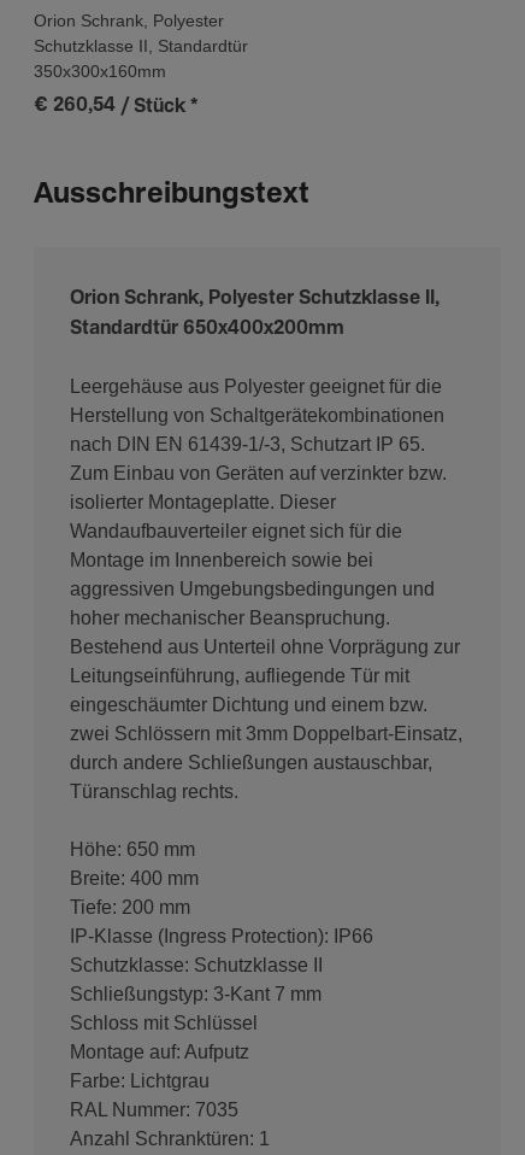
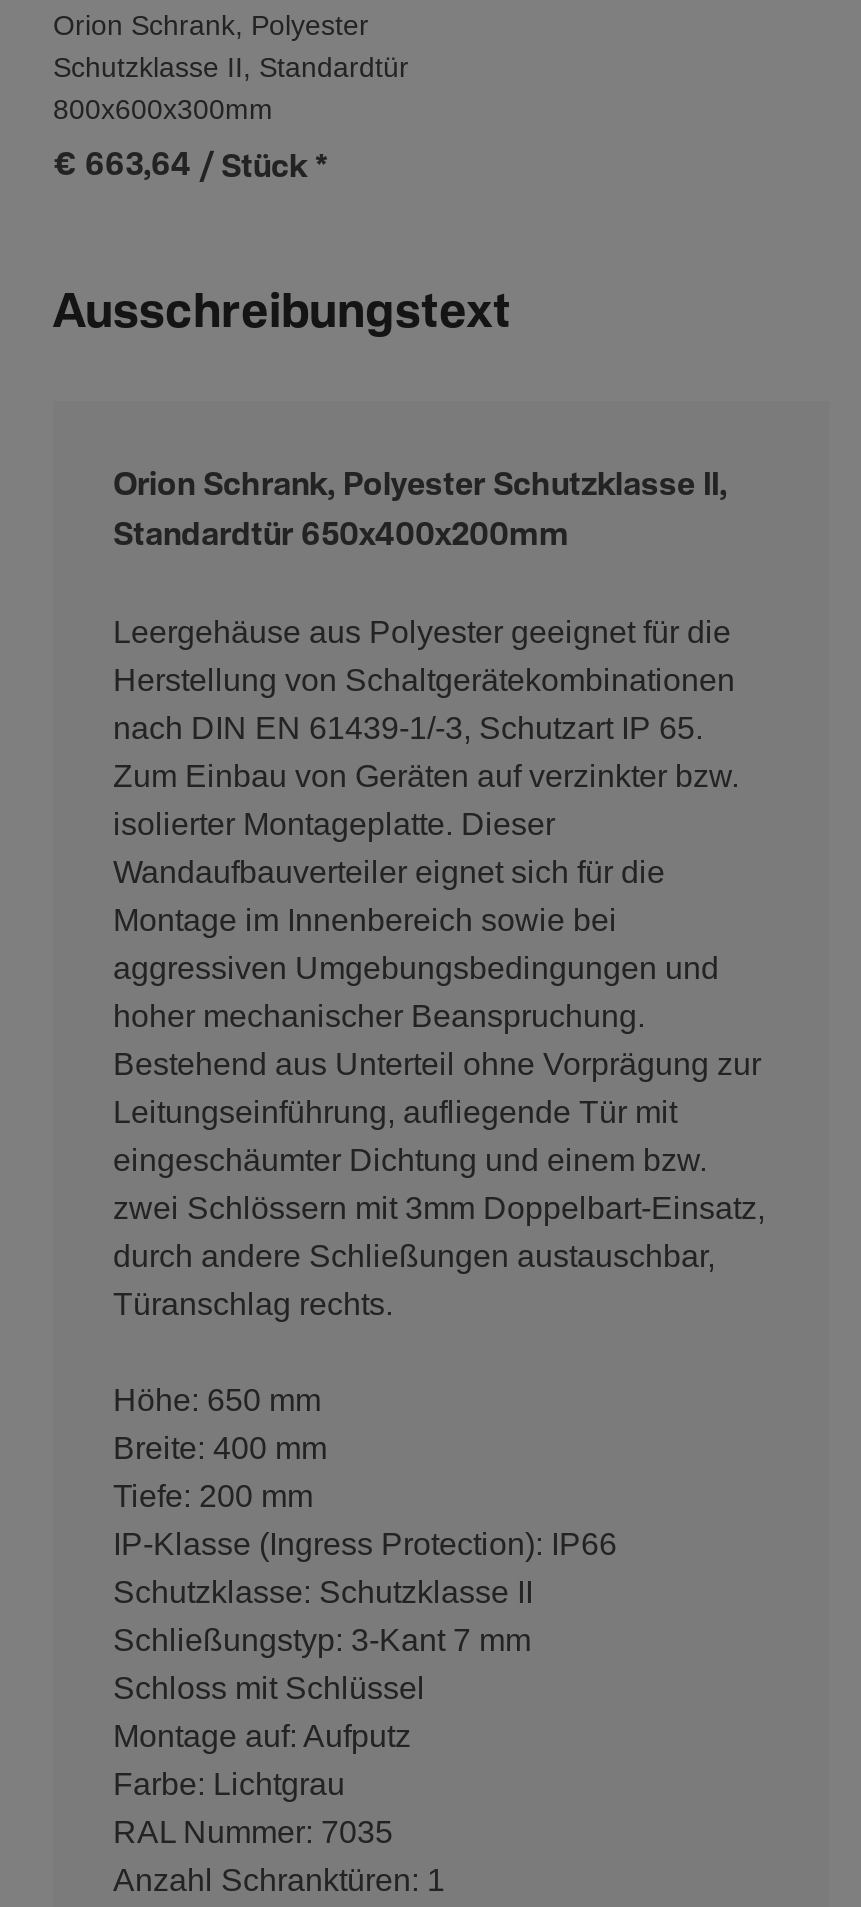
[34,61,166,81] 350x300x160mm -> [53,93,273,125] 800x600x300mm
[34,95,199,117] € 260,54 / Stück * -> [53,149,329,185] € 663,64 / Stück *

